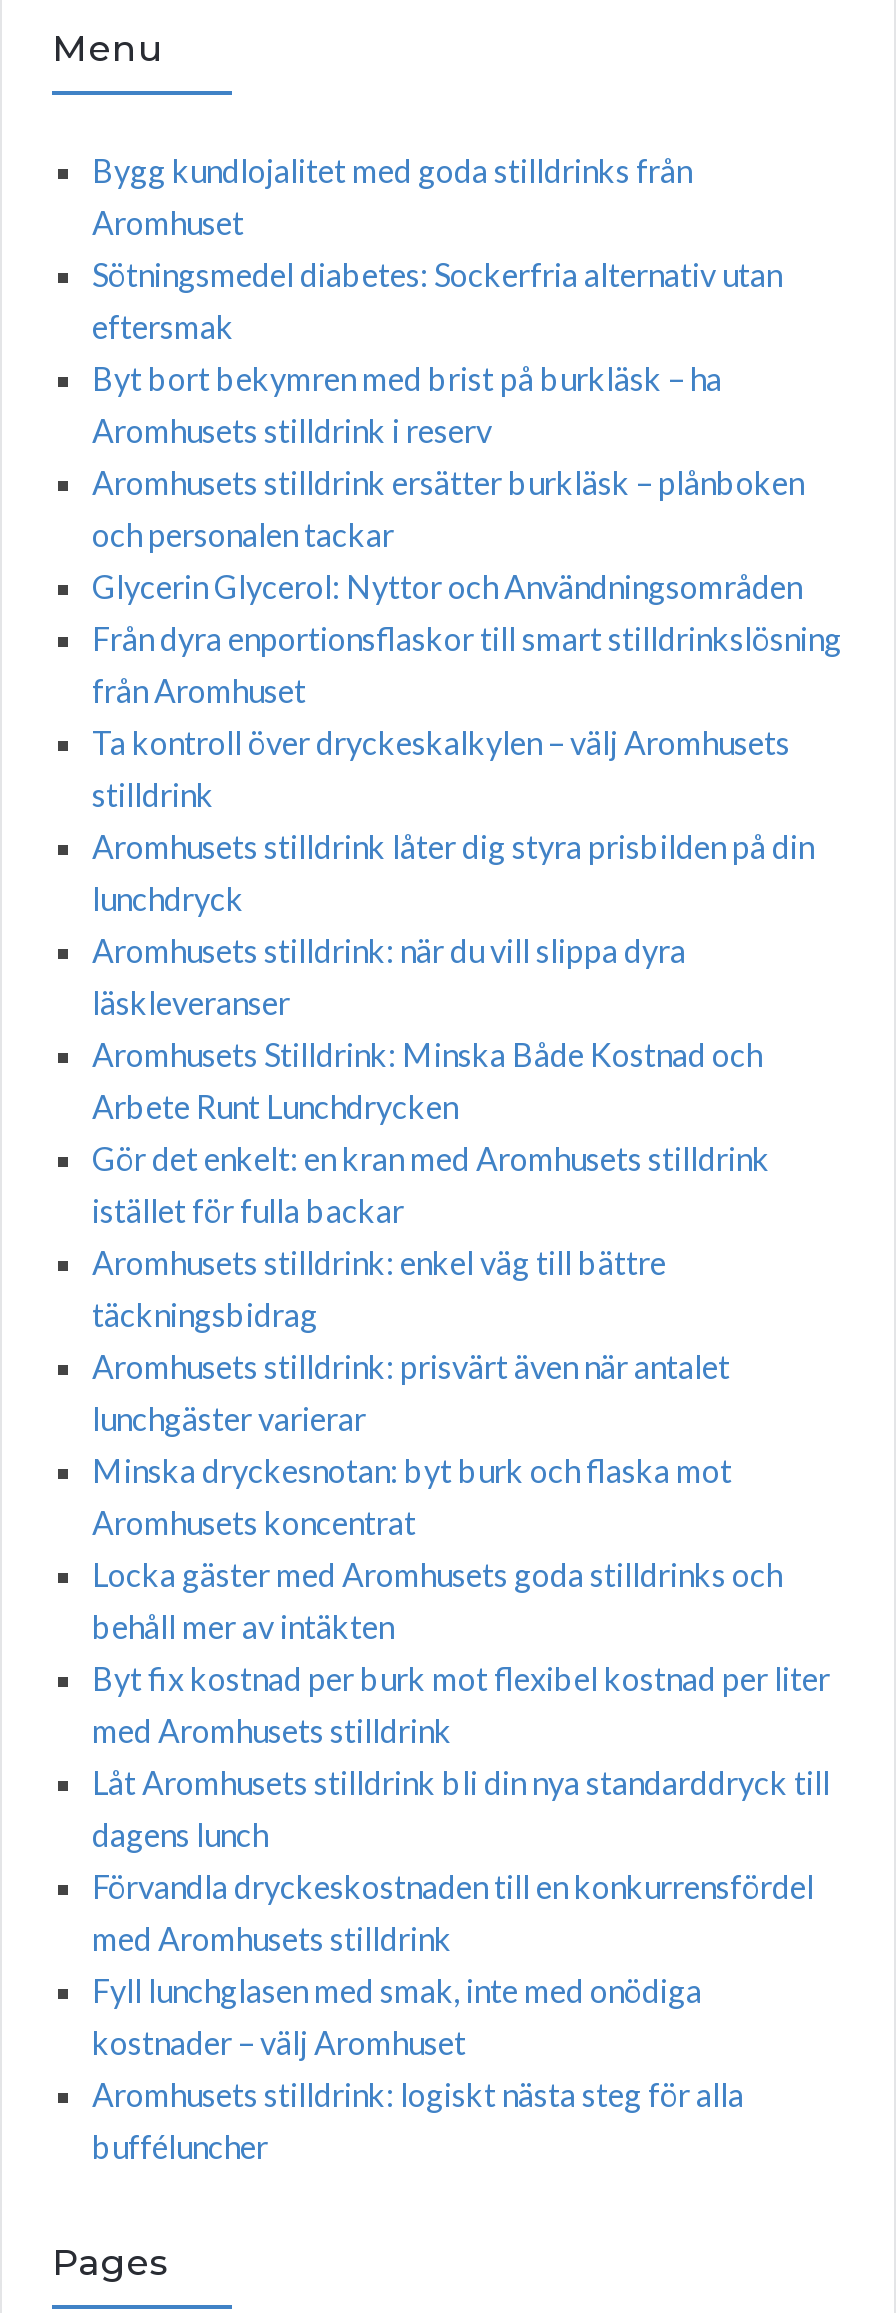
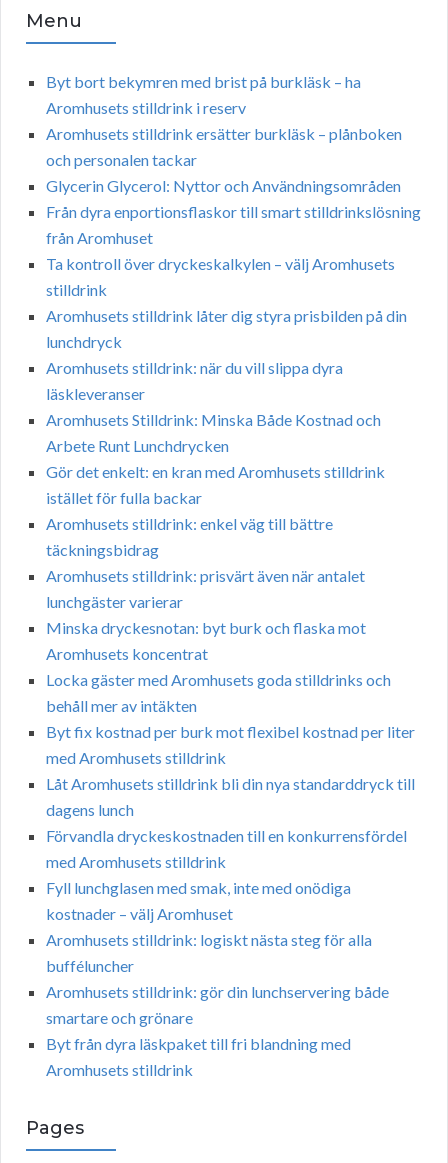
[92,151,782,345] Bygg kundlojalitet med goda stilldrinks från | Aromhuset | Sötningsmedel diabetes: Sockerfria alternativ utan | eftersmak -> none
moved [92,359,842,2165] -> [46,72,421,975]: Byt bort bekymren med brist på burkläsk – ha | Aromhusets stilldrink i reserv | Aromhusets stilldrink ersätter burkläsk – plånboken | ... | Aromhusets stilldrink: logiskt nästa steg för alla | bufféluncher
none -> [46,982,389,1079] Aromhusets stilldrink: gör din lunchservering både | smartare och grönare | Byt från dyra läskpaket till fri blandning med | Aromhusets stilldrink

